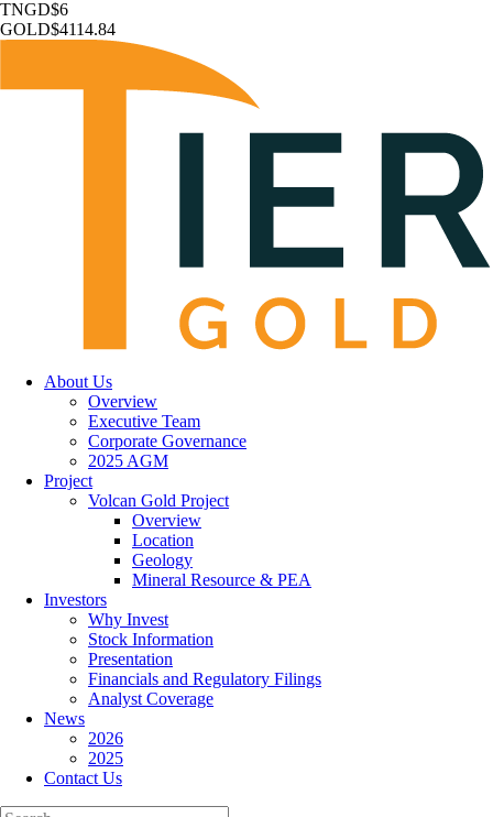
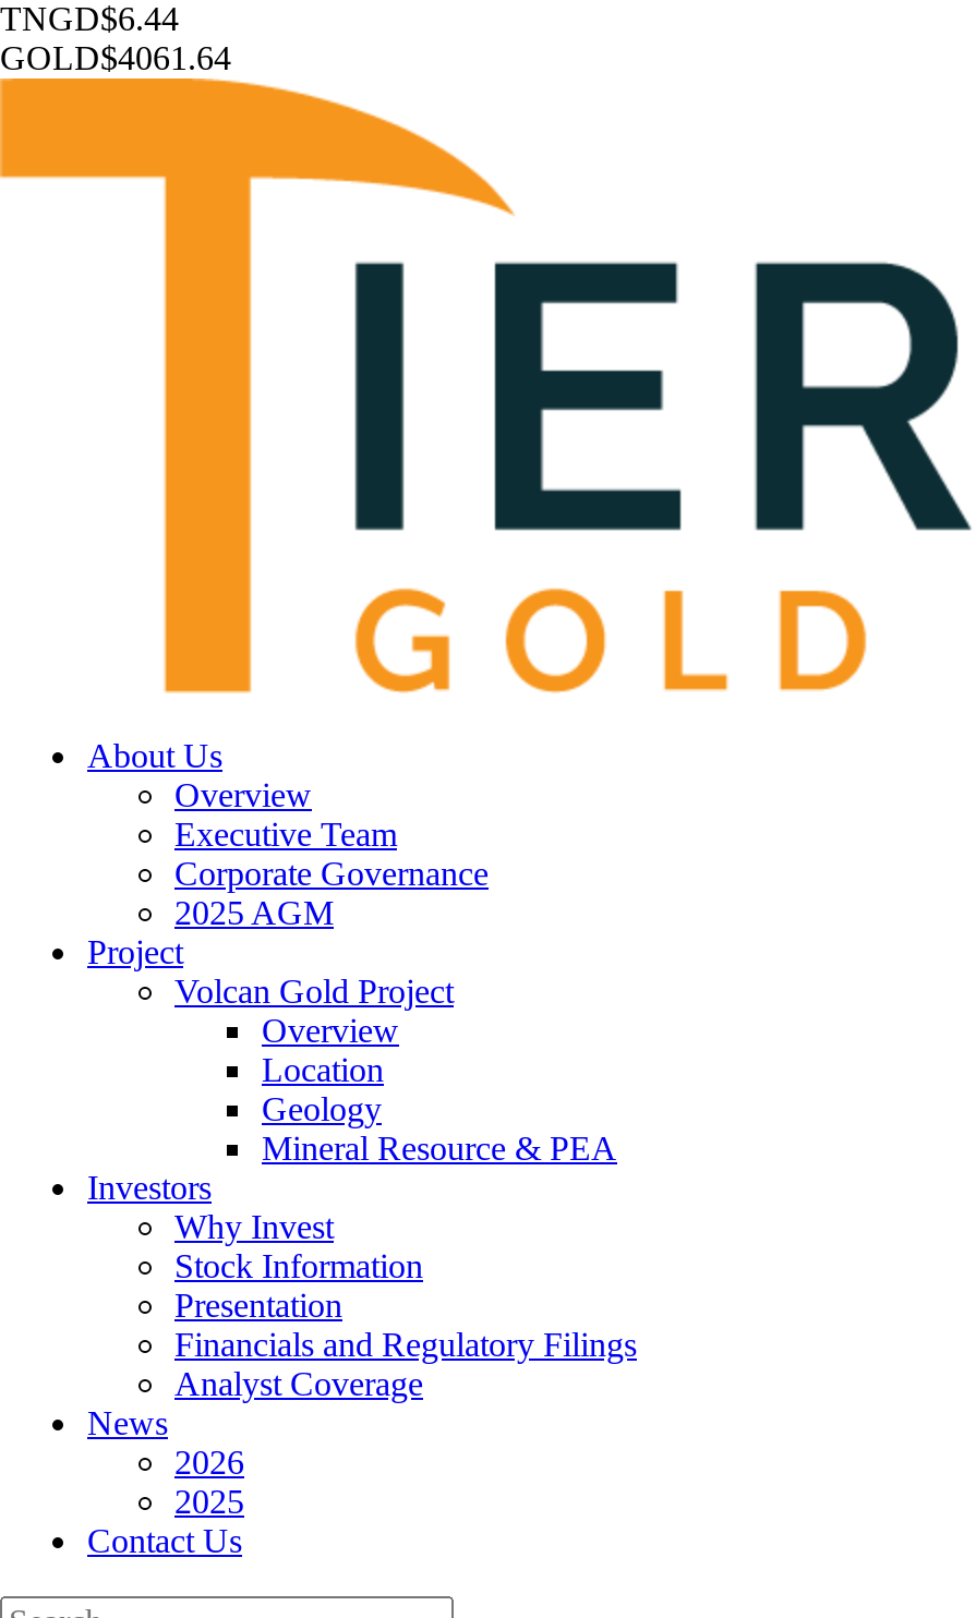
[0,0,68,19] TNGD$6 -> [0,0,179,37] TNGD$6.44
[0,20,116,39] GOLD$4114.84 -> [0,39,231,76] GOLD$4061.64

